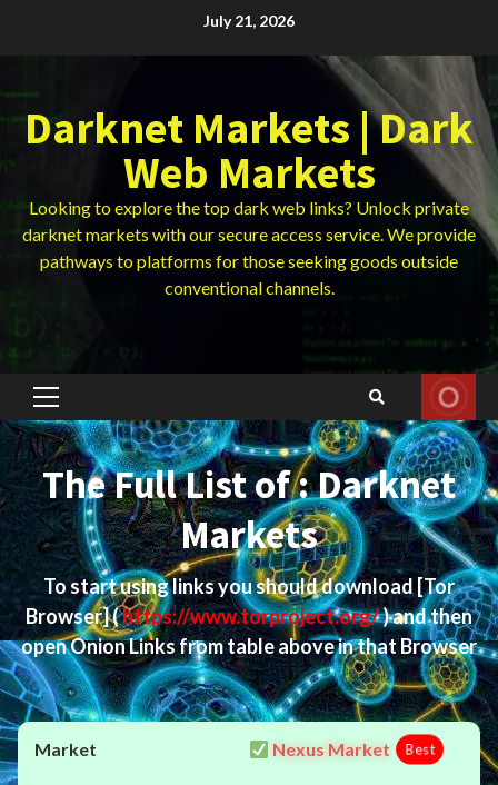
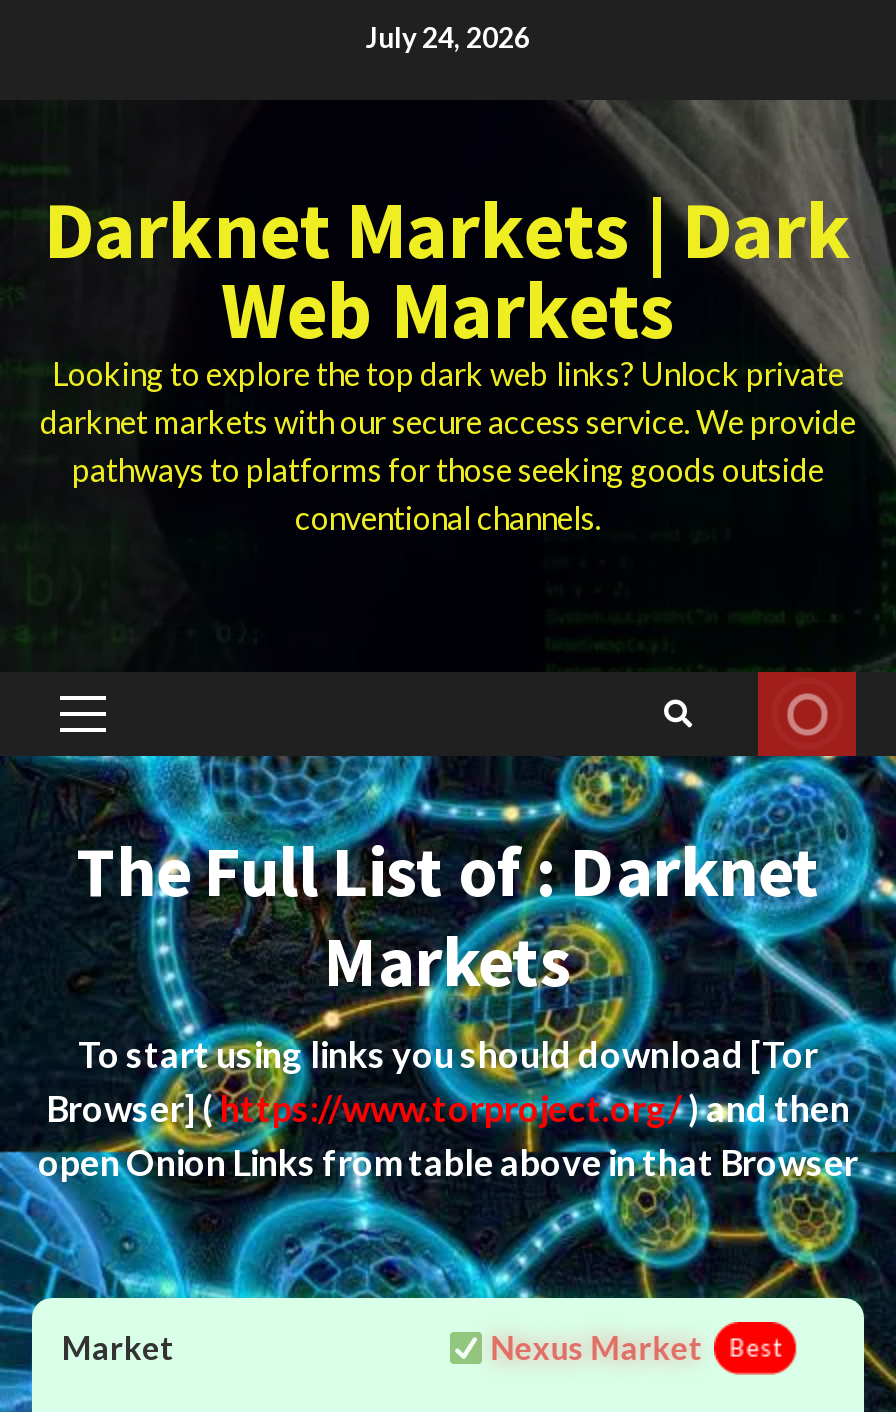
[203,11,295,29] July 21, 2026 -> [366,19,530,53] July 24, 2026

